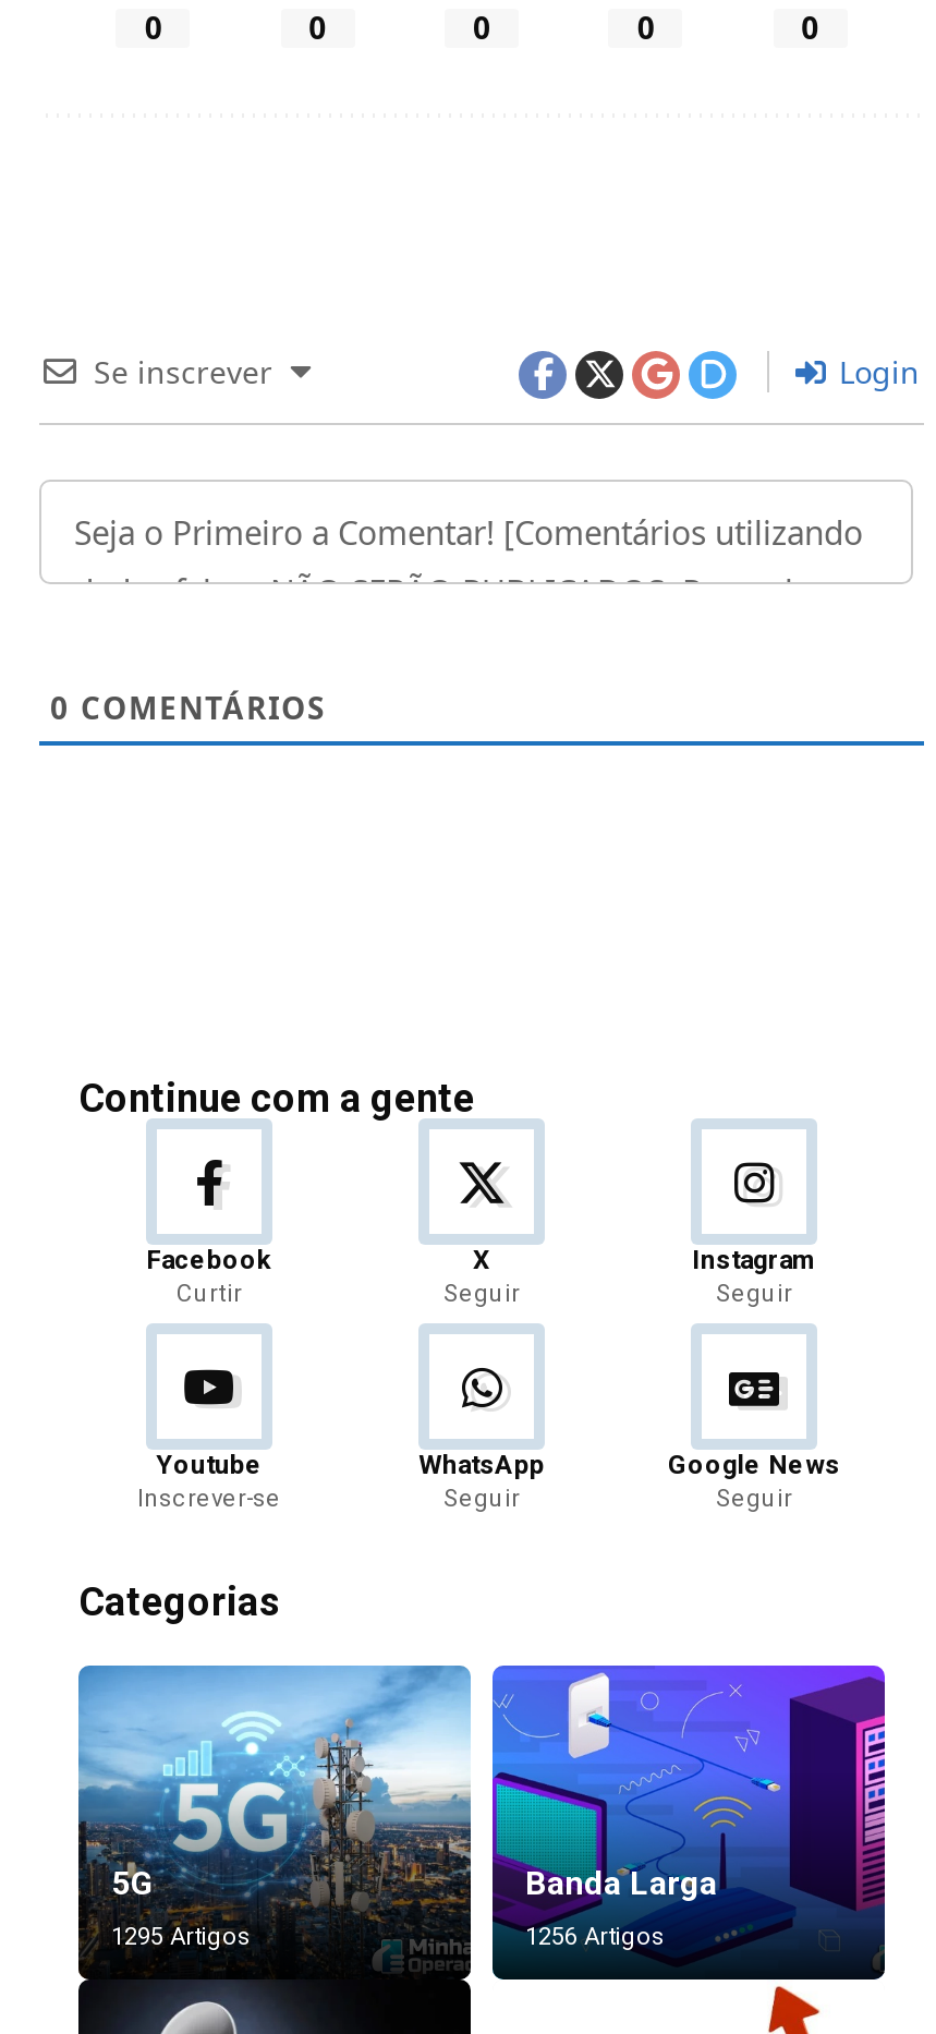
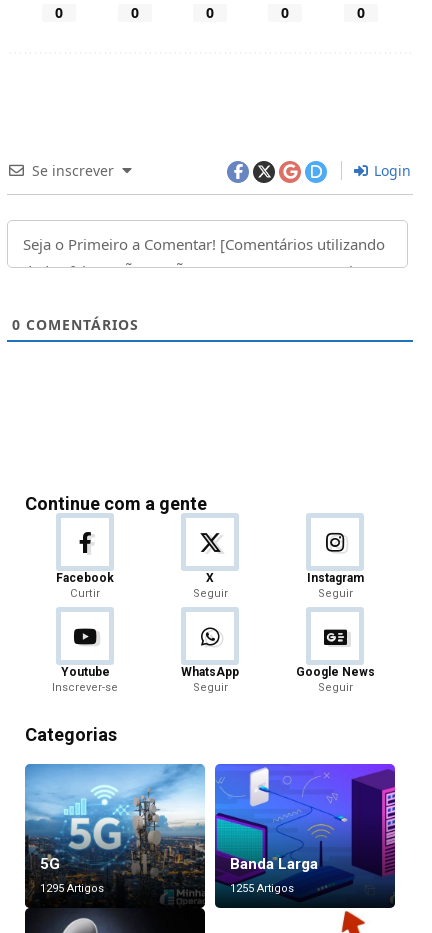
[525,1923,665,1951] 1256 Artigos -> [230,882,294,895] 1255 Artigos

